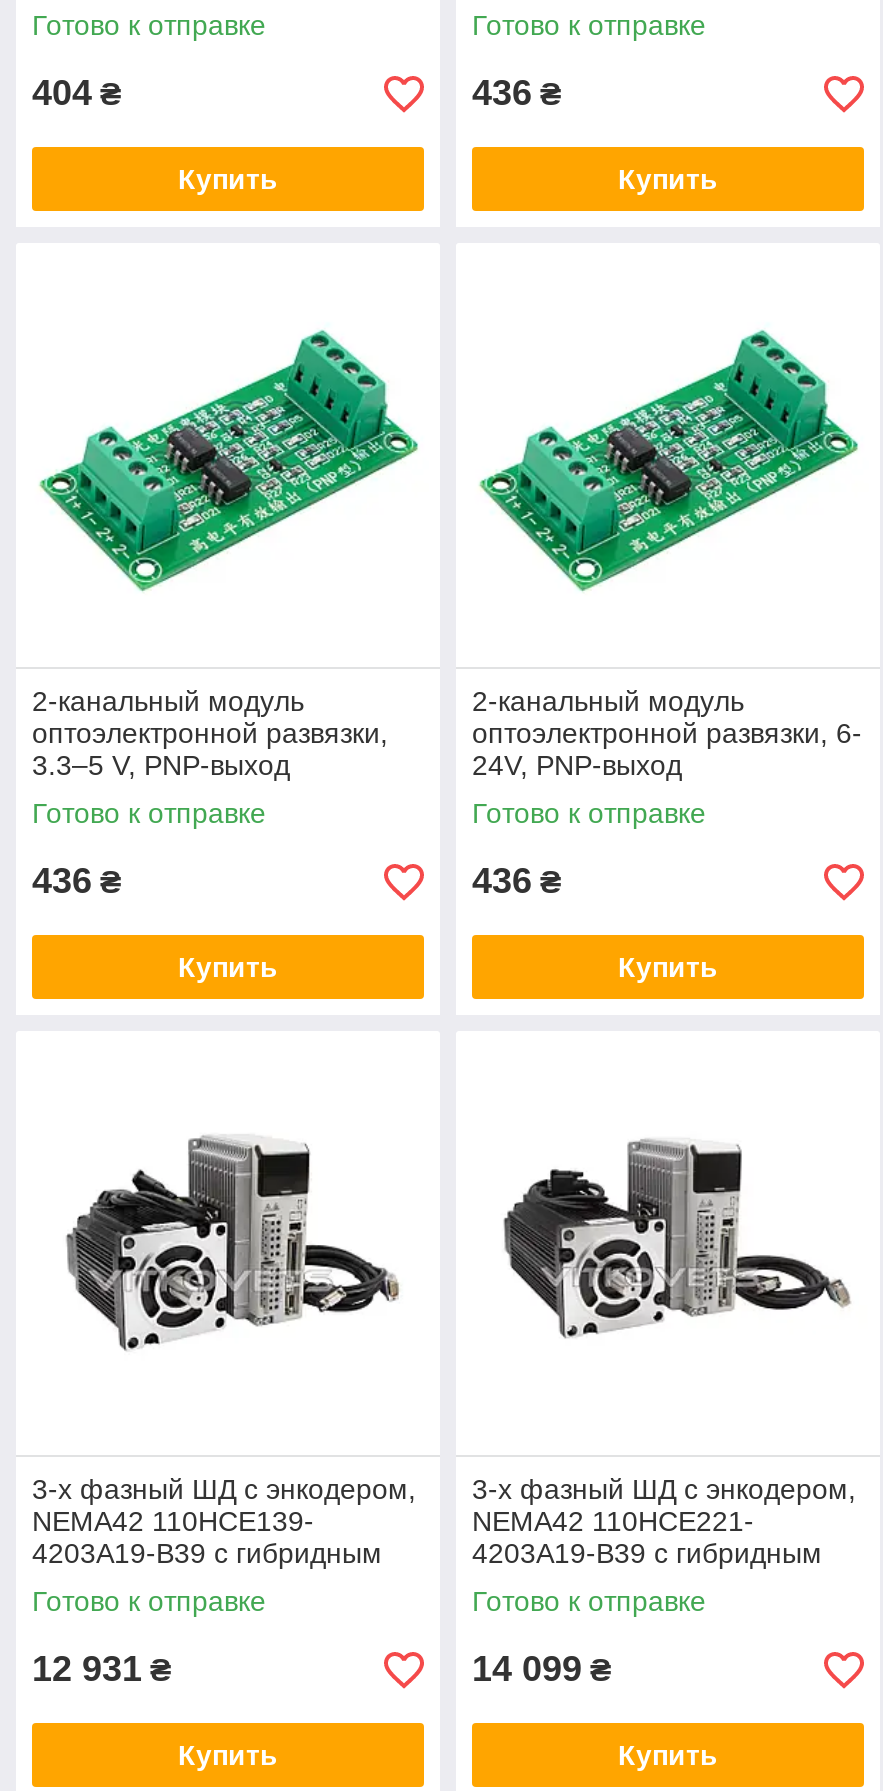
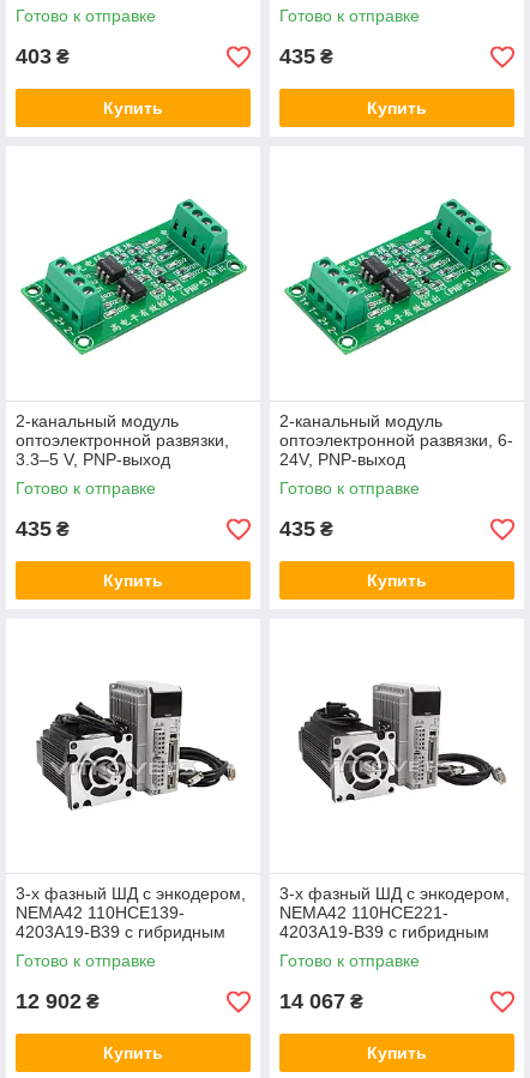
[32,73,122,113] 404 ₴ -> [16,44,70,68] 403 ₴
[472,73,562,113] 436 ₴ -> [279,44,333,68] 435 ₴
[32,861,122,901] 436 ₴ -> [16,517,70,541] 435 ₴
[472,861,562,901] 436 ₴ -> [279,517,333,541] 435 ₴
[32,1649,172,1689] 12 931 ₴ -> [16,989,100,1013] 12 902 ₴
[472,1649,612,1689] 14 099 ₴ -> [279,989,363,1013] 14 067 ₴

